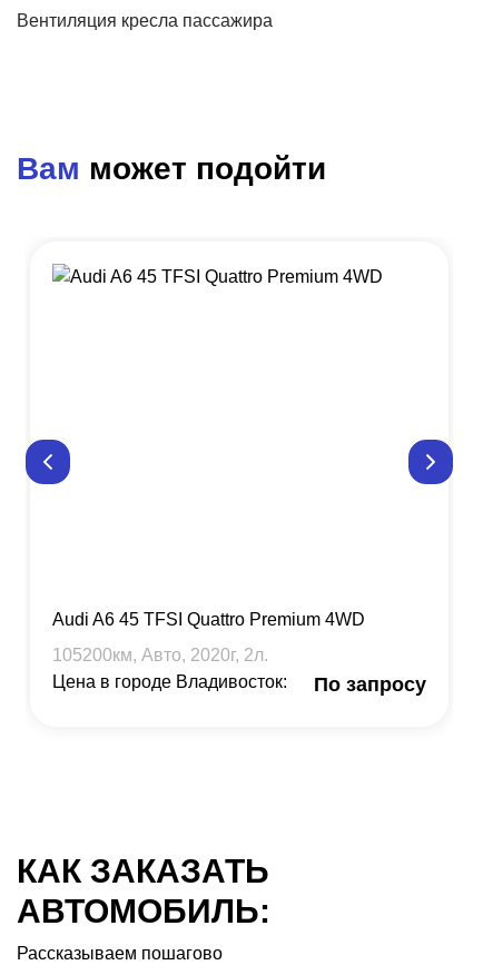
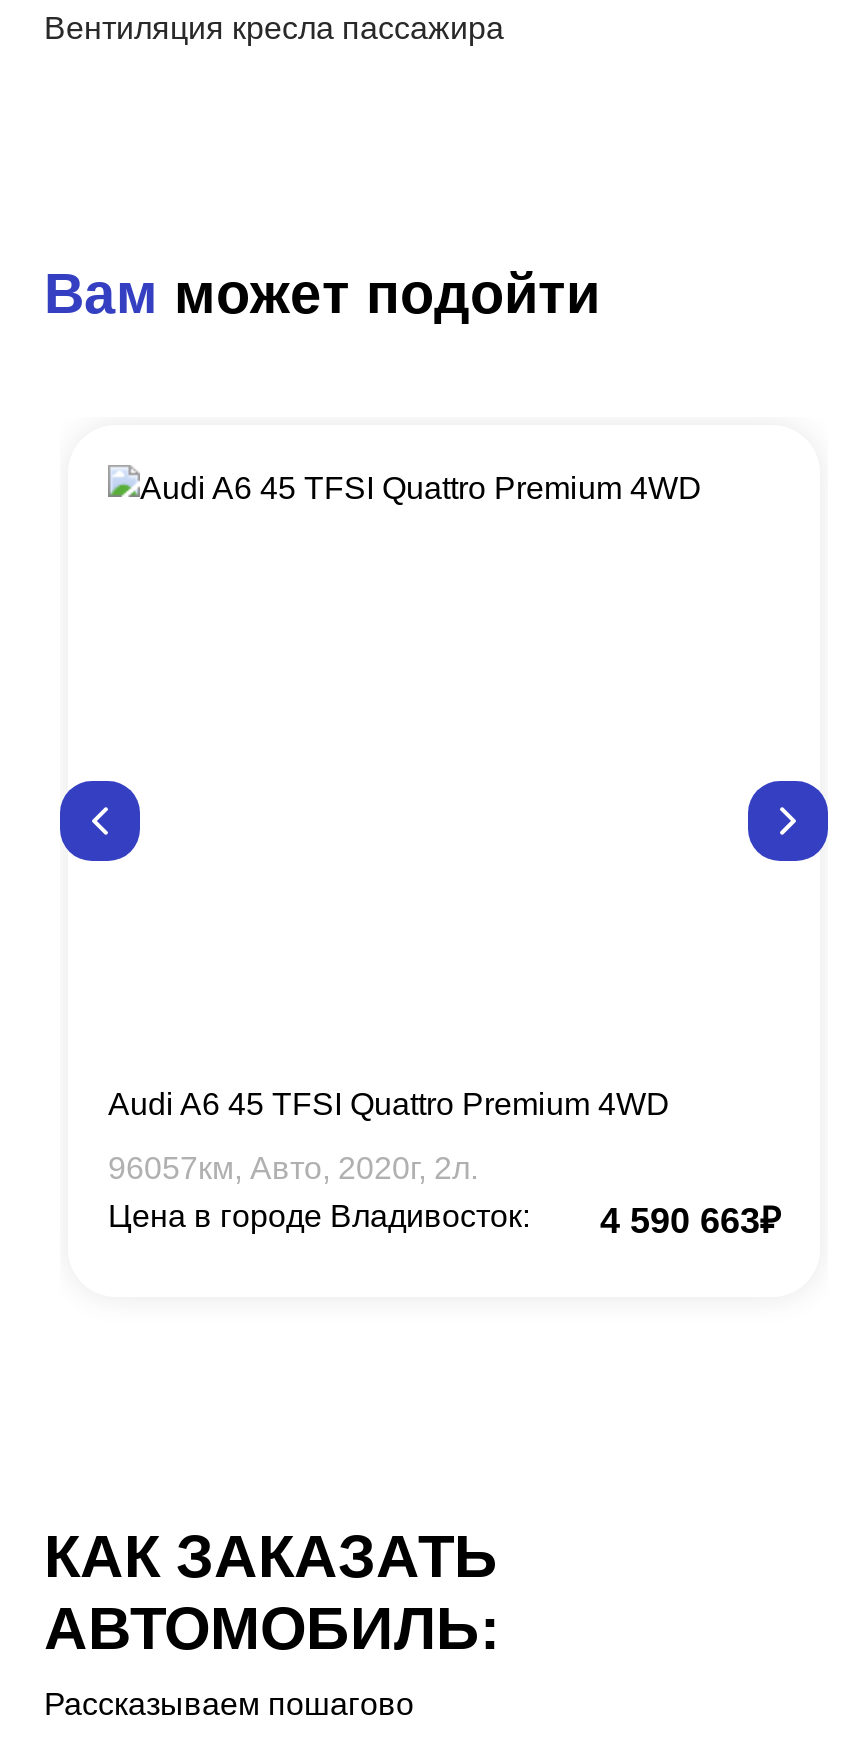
[52,645,268,664] 105200км, Авто, 2020г, 2л. -> [108,1150,478,1184] 96057км, Авто, 2020г, 2л.
[314,673,426,695] По запросу -> [600,1200,780,1240] 4 590 663₽

